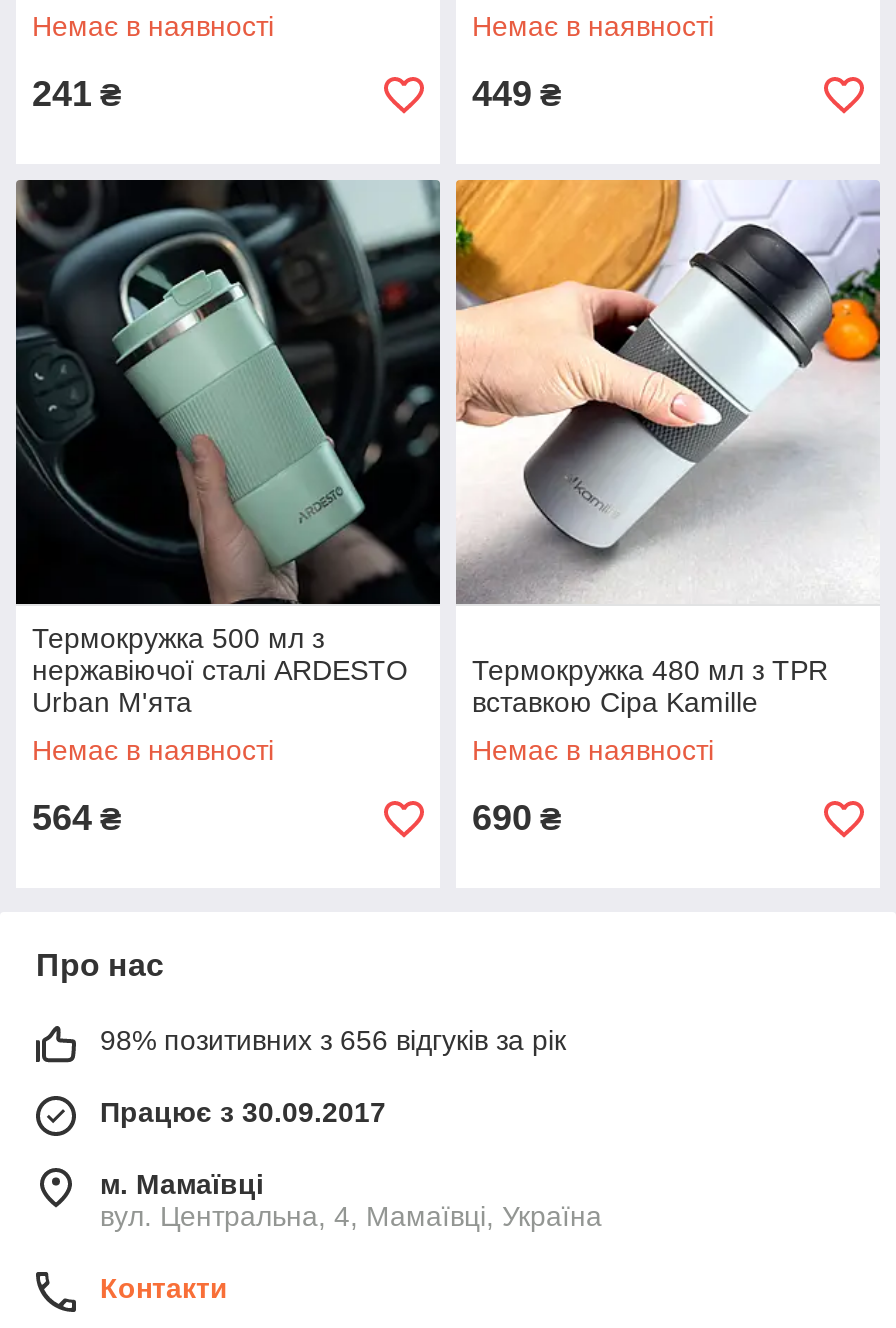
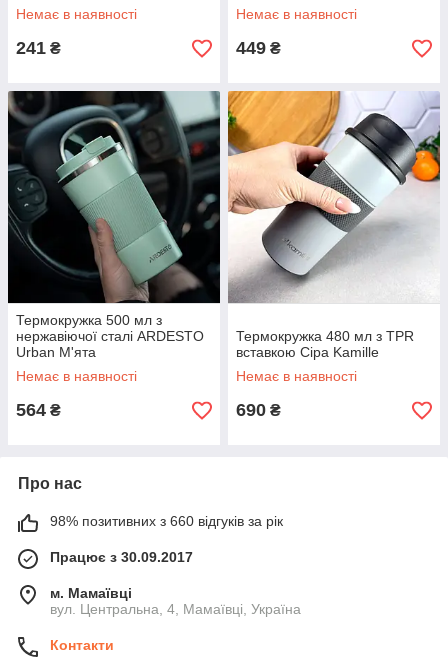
[100,1024,566,1056] 98% позитивних з 656 відгуків за рік -> [50,513,283,529] 98% позитивних з 660 відгуків за рік

